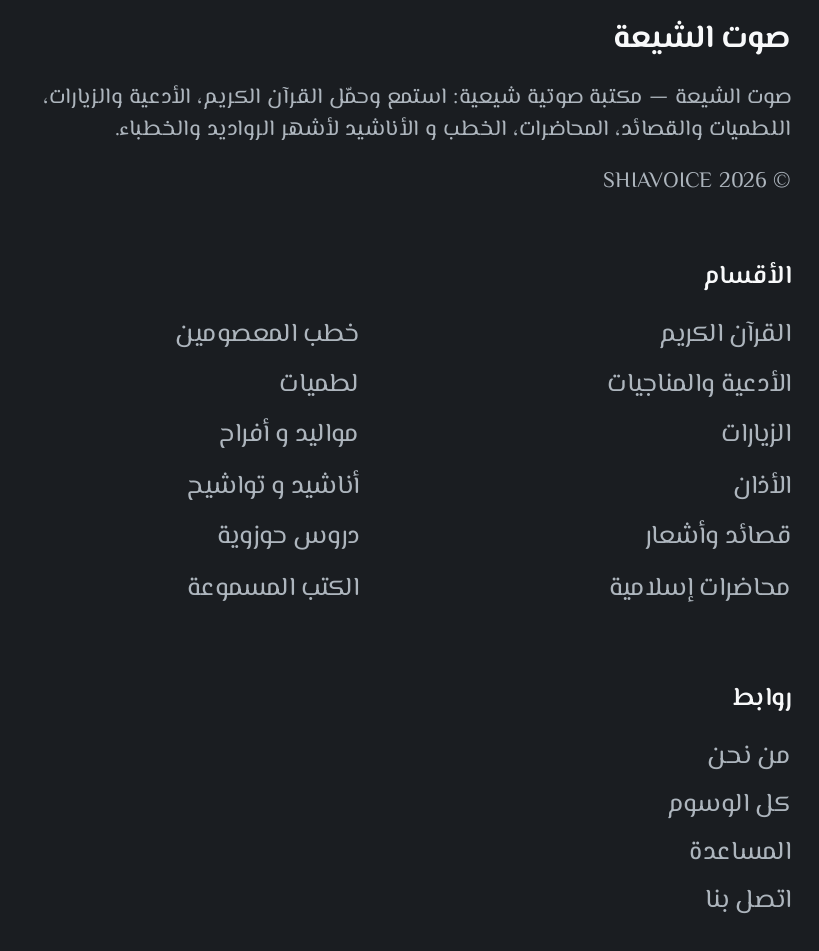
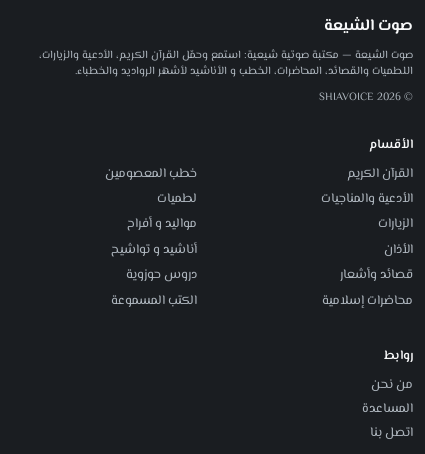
[667,785,791,825] كل الوسوم -> none

